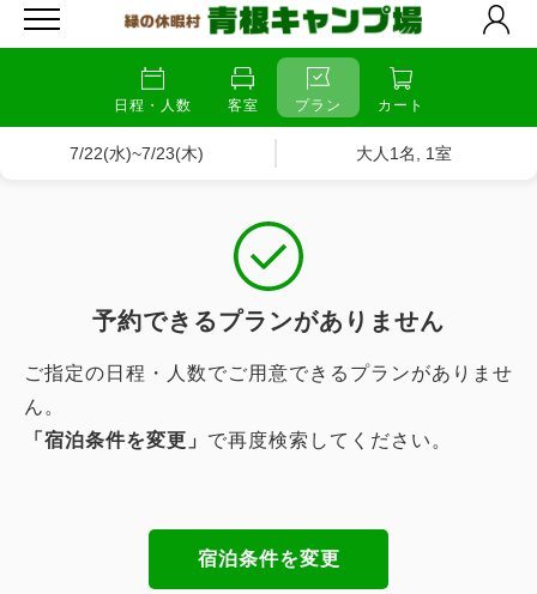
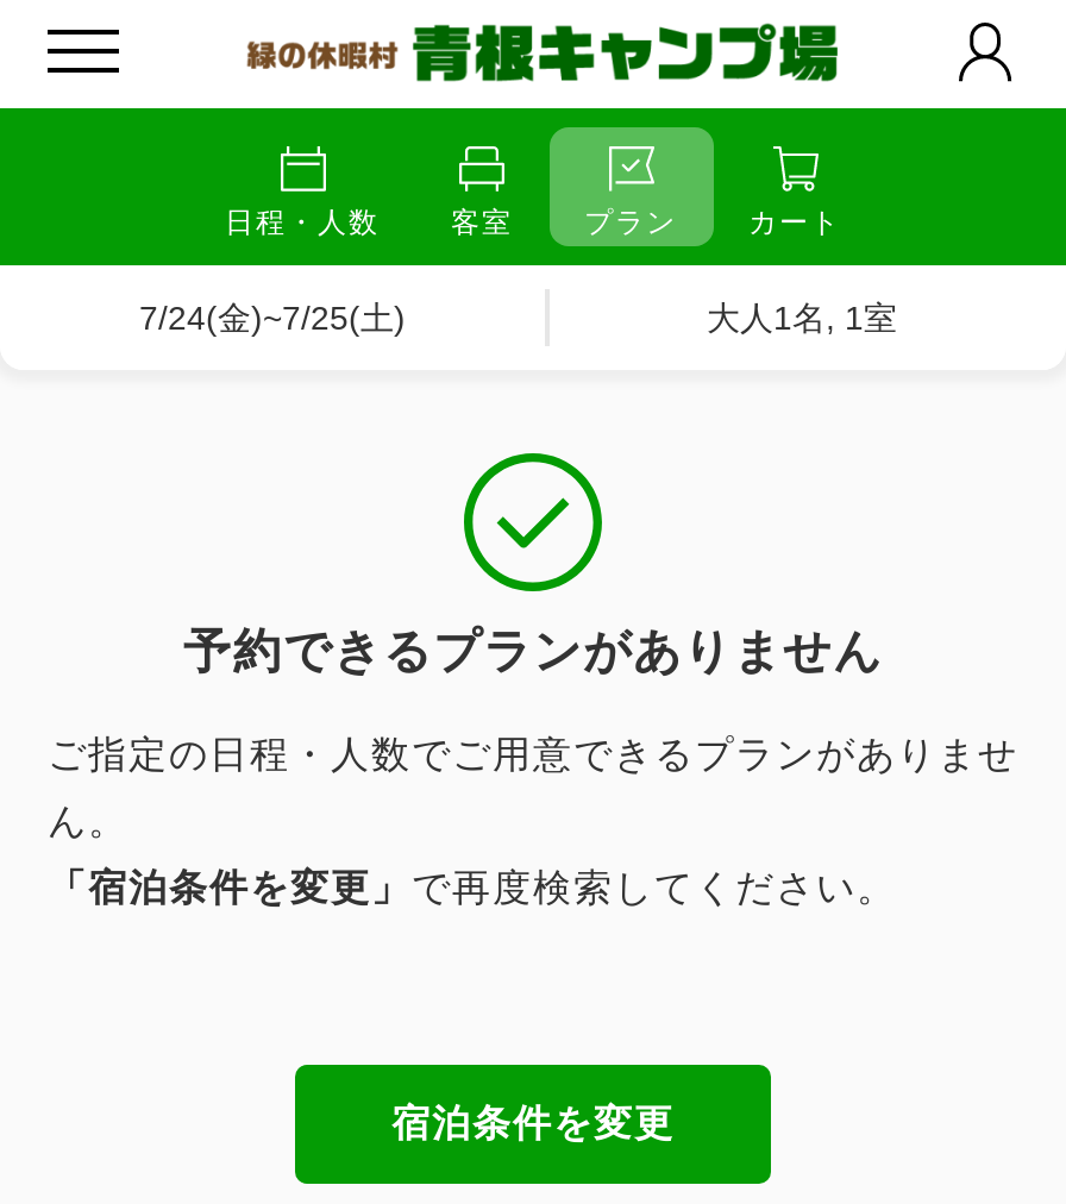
[70,144,204,163] 7/22(水)~7/23(木) -> [139,299,406,337] 7/24(金)~7/25(土)

